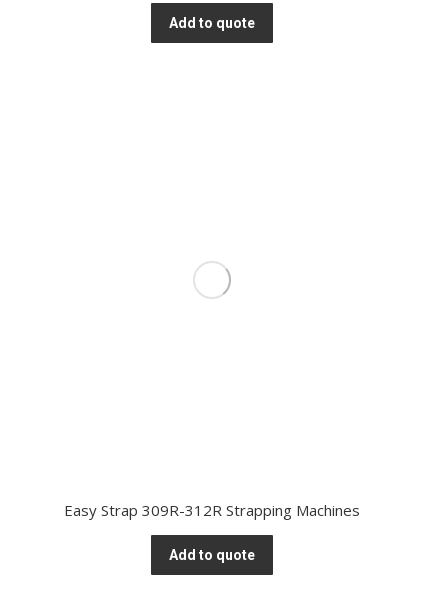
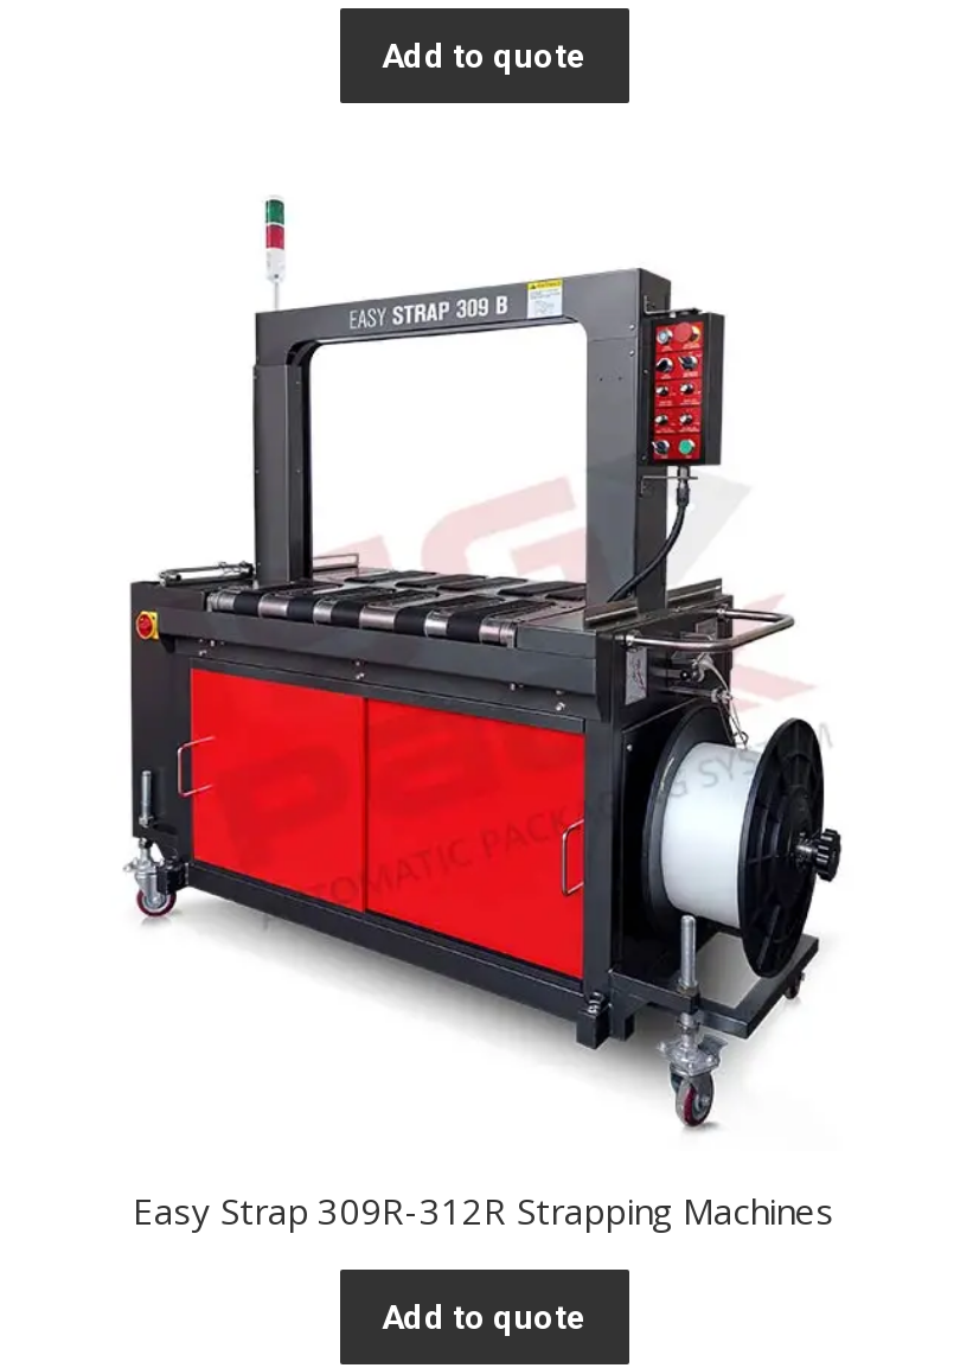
none -> [124,196,843,1134] [image]

